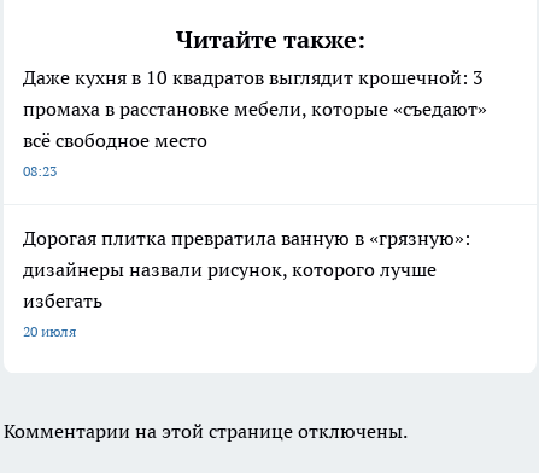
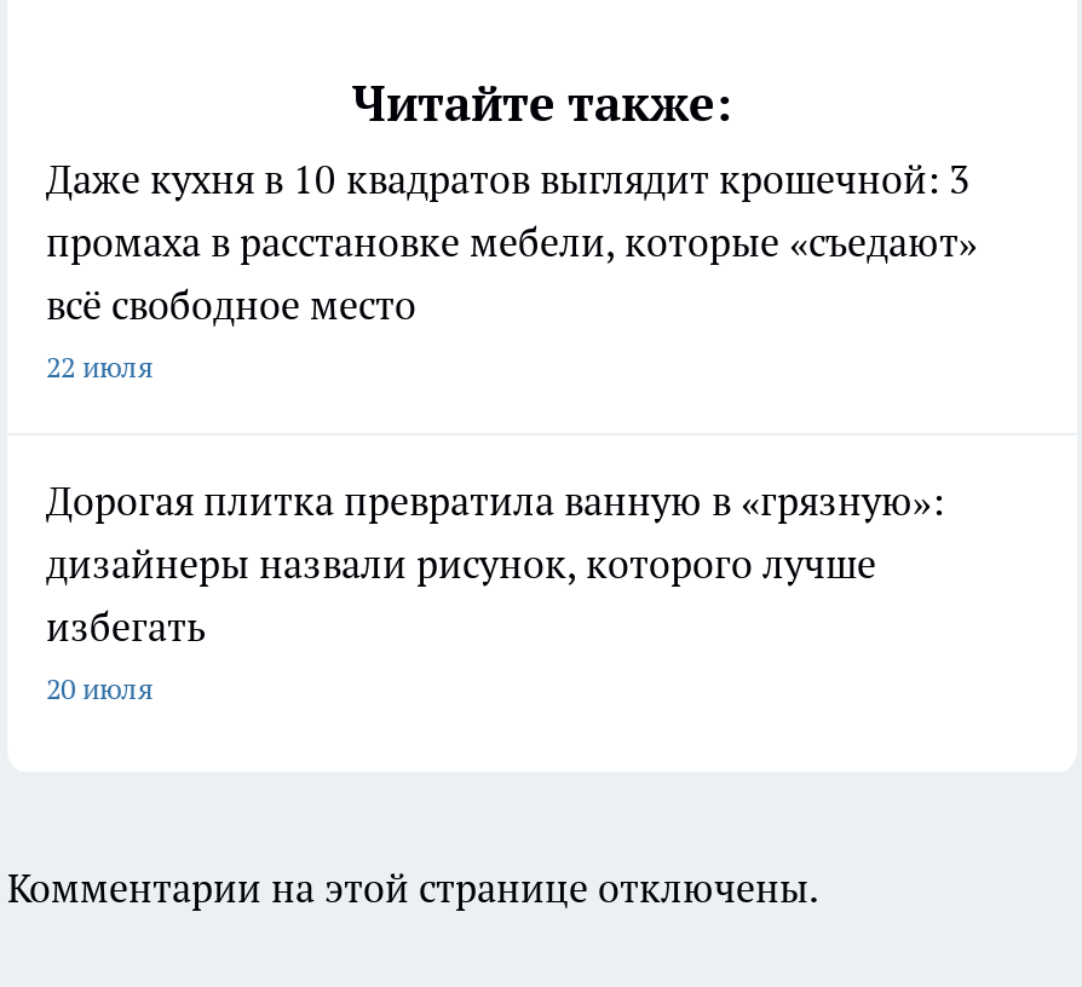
[23,162,57,180] 08:23 -> [46,349,152,385] 22 июля

